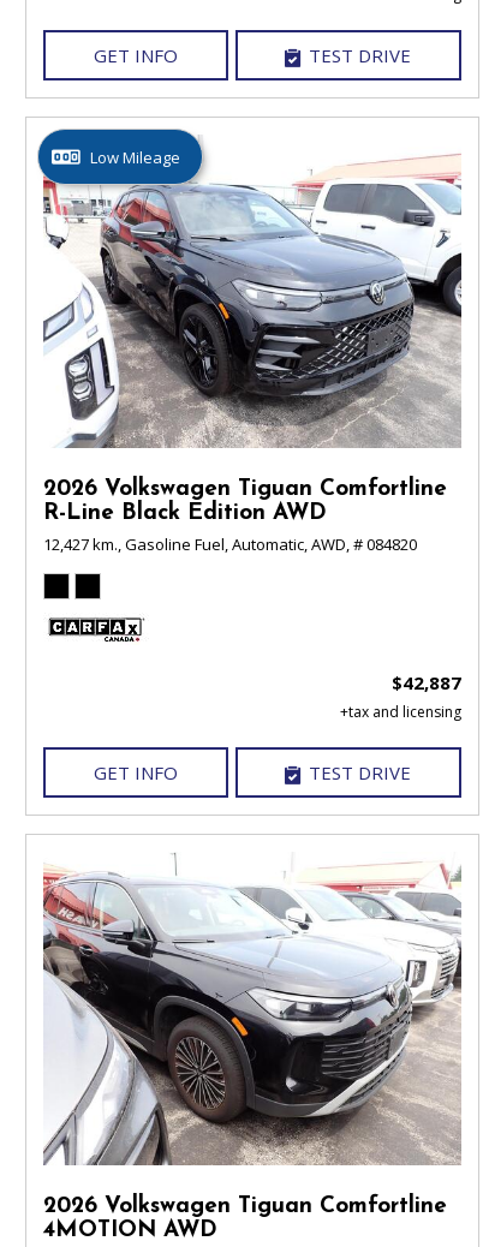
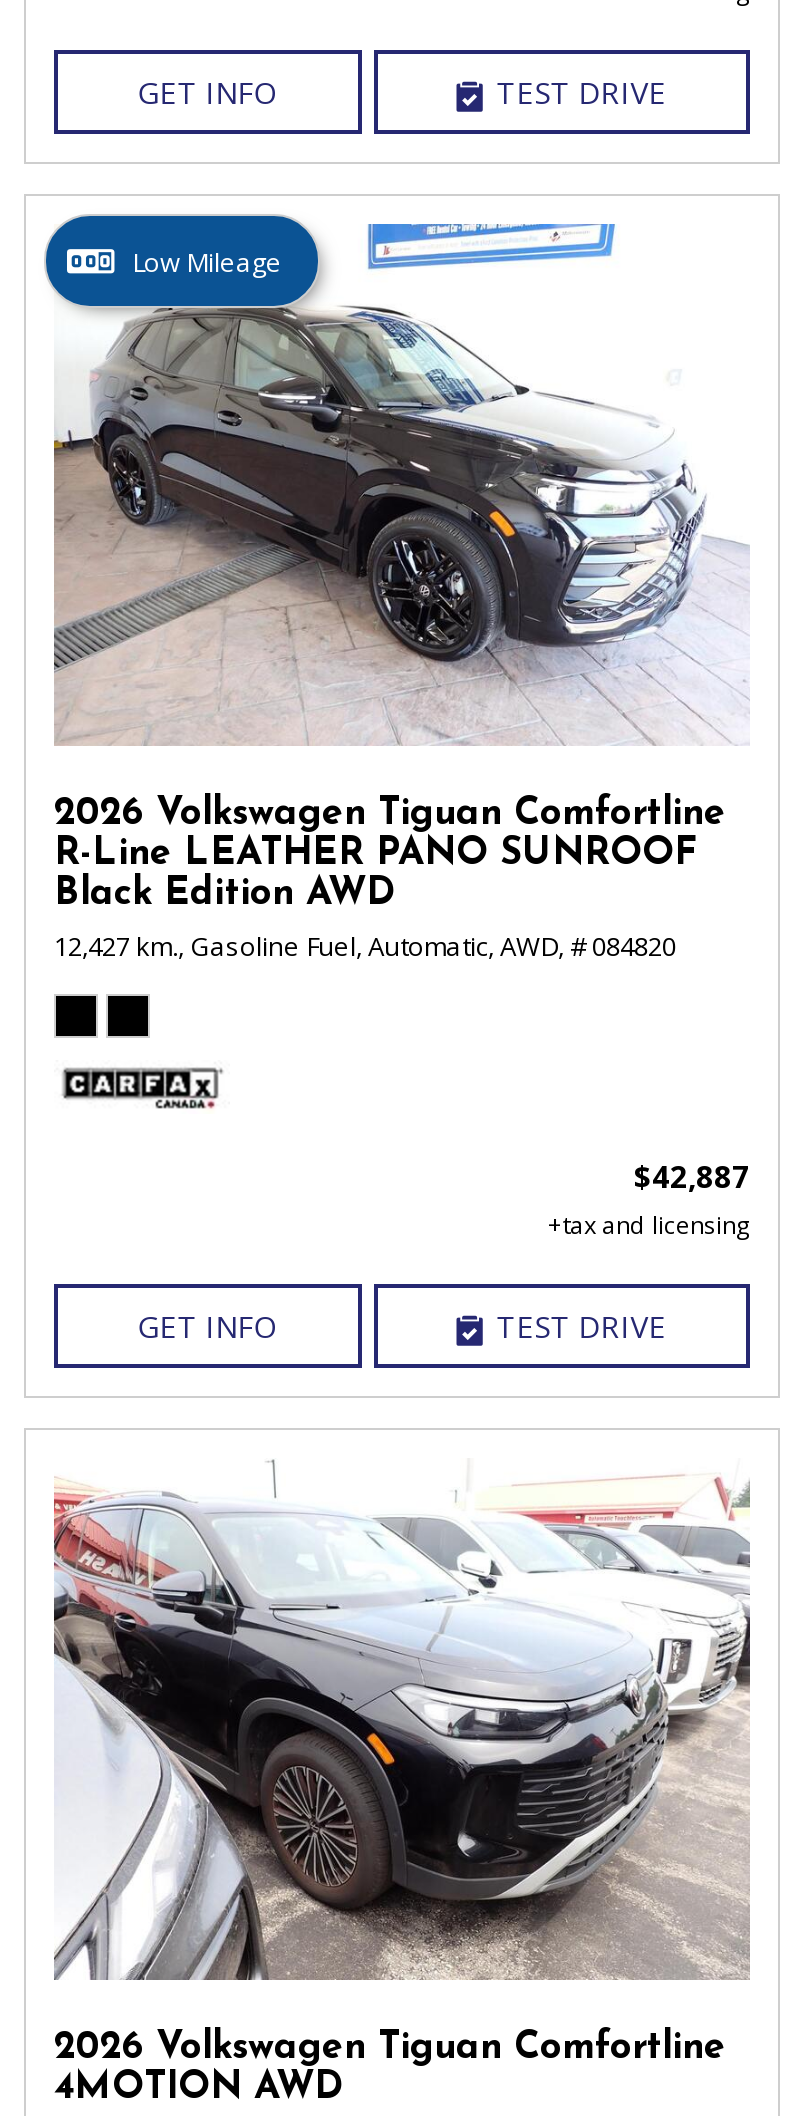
[42,135,463,448] [image] -> [52,222,750,746] [image]
[43,503,327,525] R-Line Black Edition AWD -> [54,837,696,915] R-Line LEATHER PANO SUNROOF | Black Edition AWD

